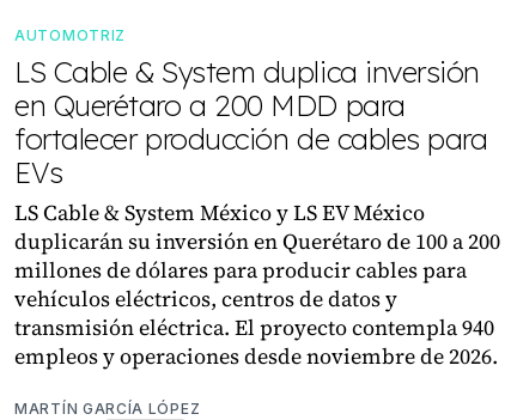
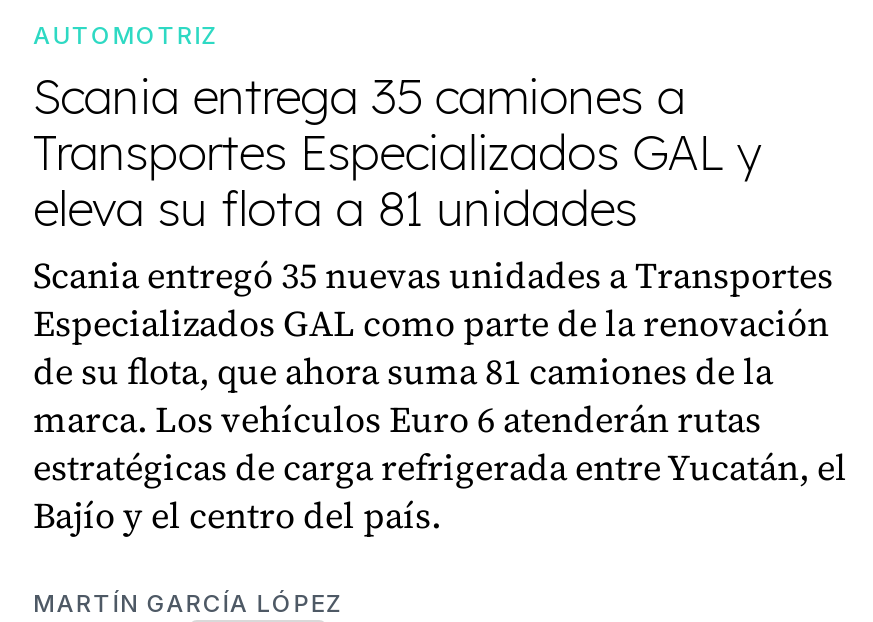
[14,54,500,371] LS Cable & System duplica inversión | en Querétaro a 200 MDD para | fortalecer producción de cables para | EVs | LS Cable & System México y LS EV México | duplicarán su inversión en Querétaro de 100 a 200 | millones de dólares para producir cables para | vehículos eléctricos, centros de datos y | transmisión eléctrica. El proyecto contempla 940 | empleos y operaciones desde noviembre de 2026. -> [33,66,847,540] Scania entrega 35 camiones a | Transportes Especializados GAL y | eleva su flota a 81 unidades | Scania entregó 35 nuevas unidades a Transportes | Especializados GAL como parte de la renovación | de su flota, que ahora suma 81 camiones de la | marca. Los vehículos Euro 6 atenderán rutas | estratégicas de carga refrigerada entre Yucatán, el | Bajío y el centro del país.

